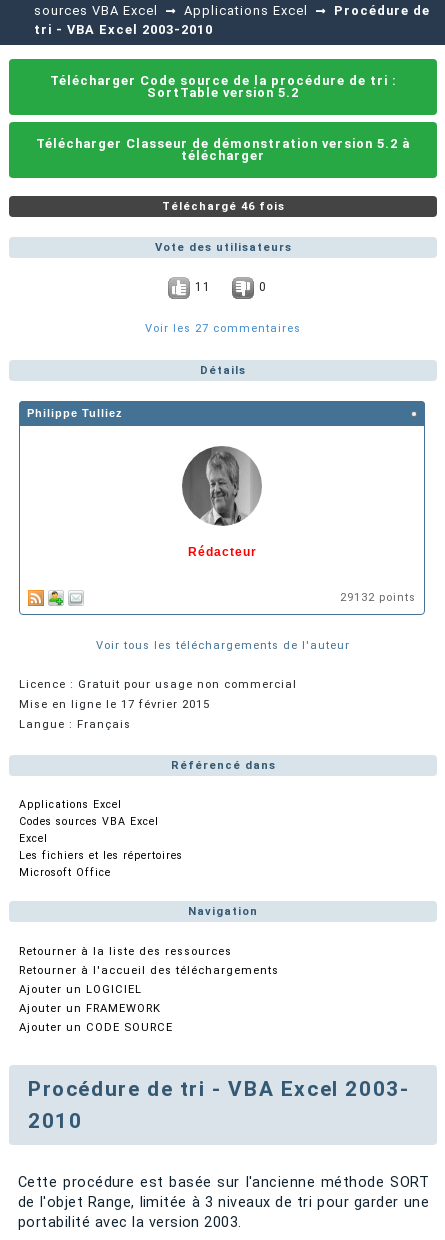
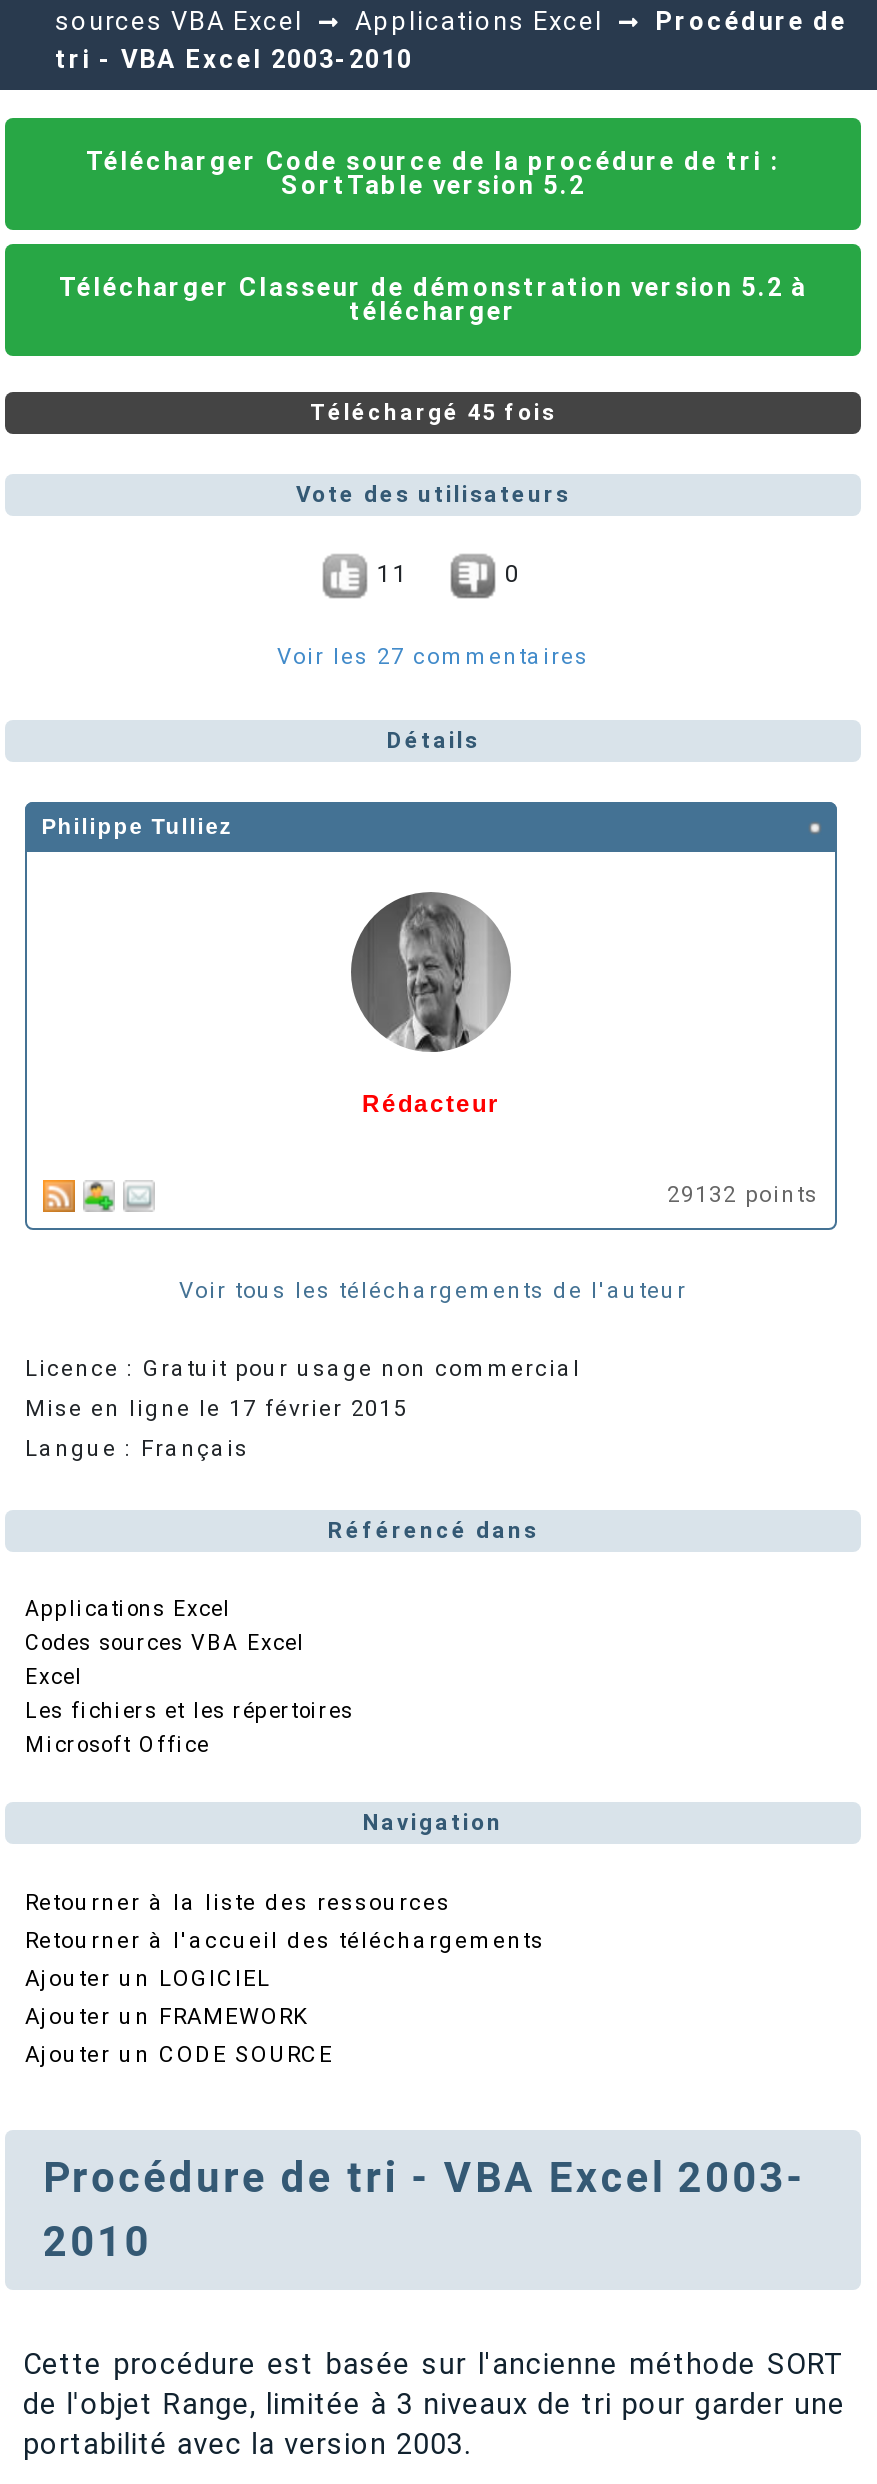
[161,200,284,213] Téléchargé 46 fois -> [310,400,556,426] Téléchargé 45 fois

